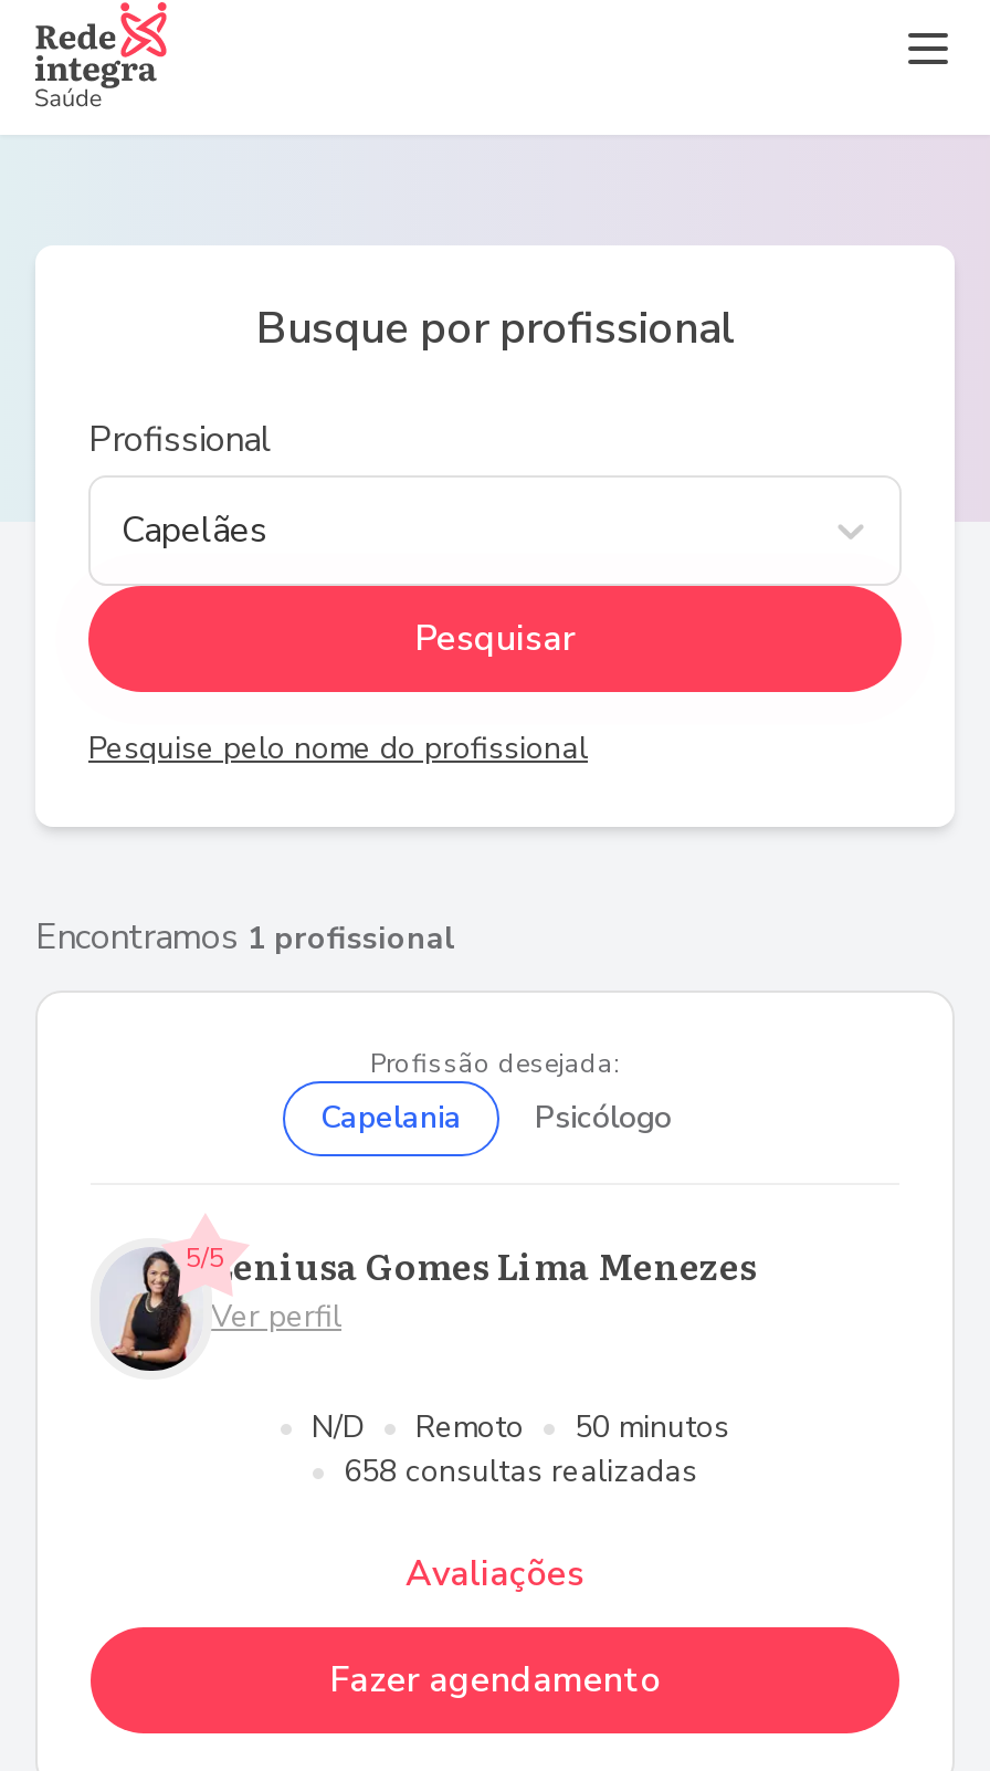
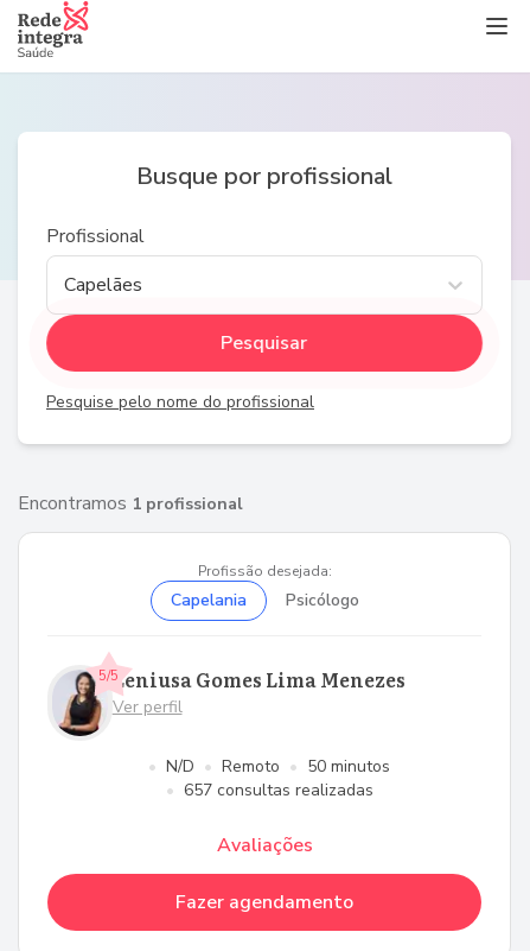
[344,1450,697,1492] 658 consultas realizadas -> [183,779,373,801] 657 consultas realizadas

